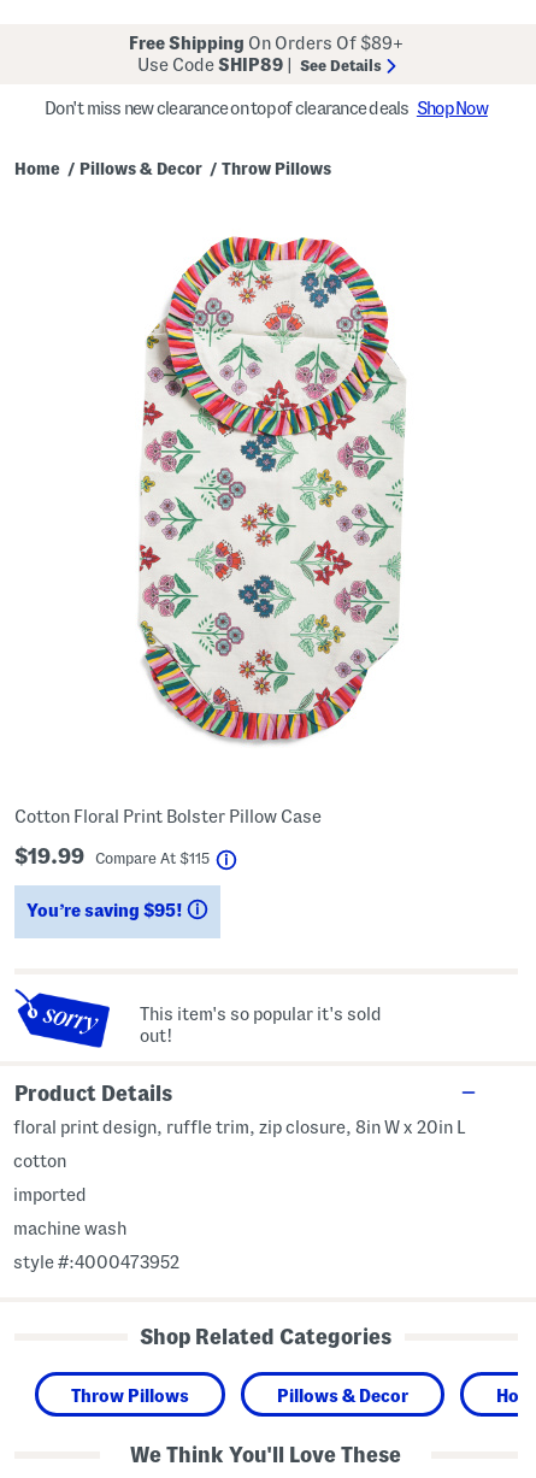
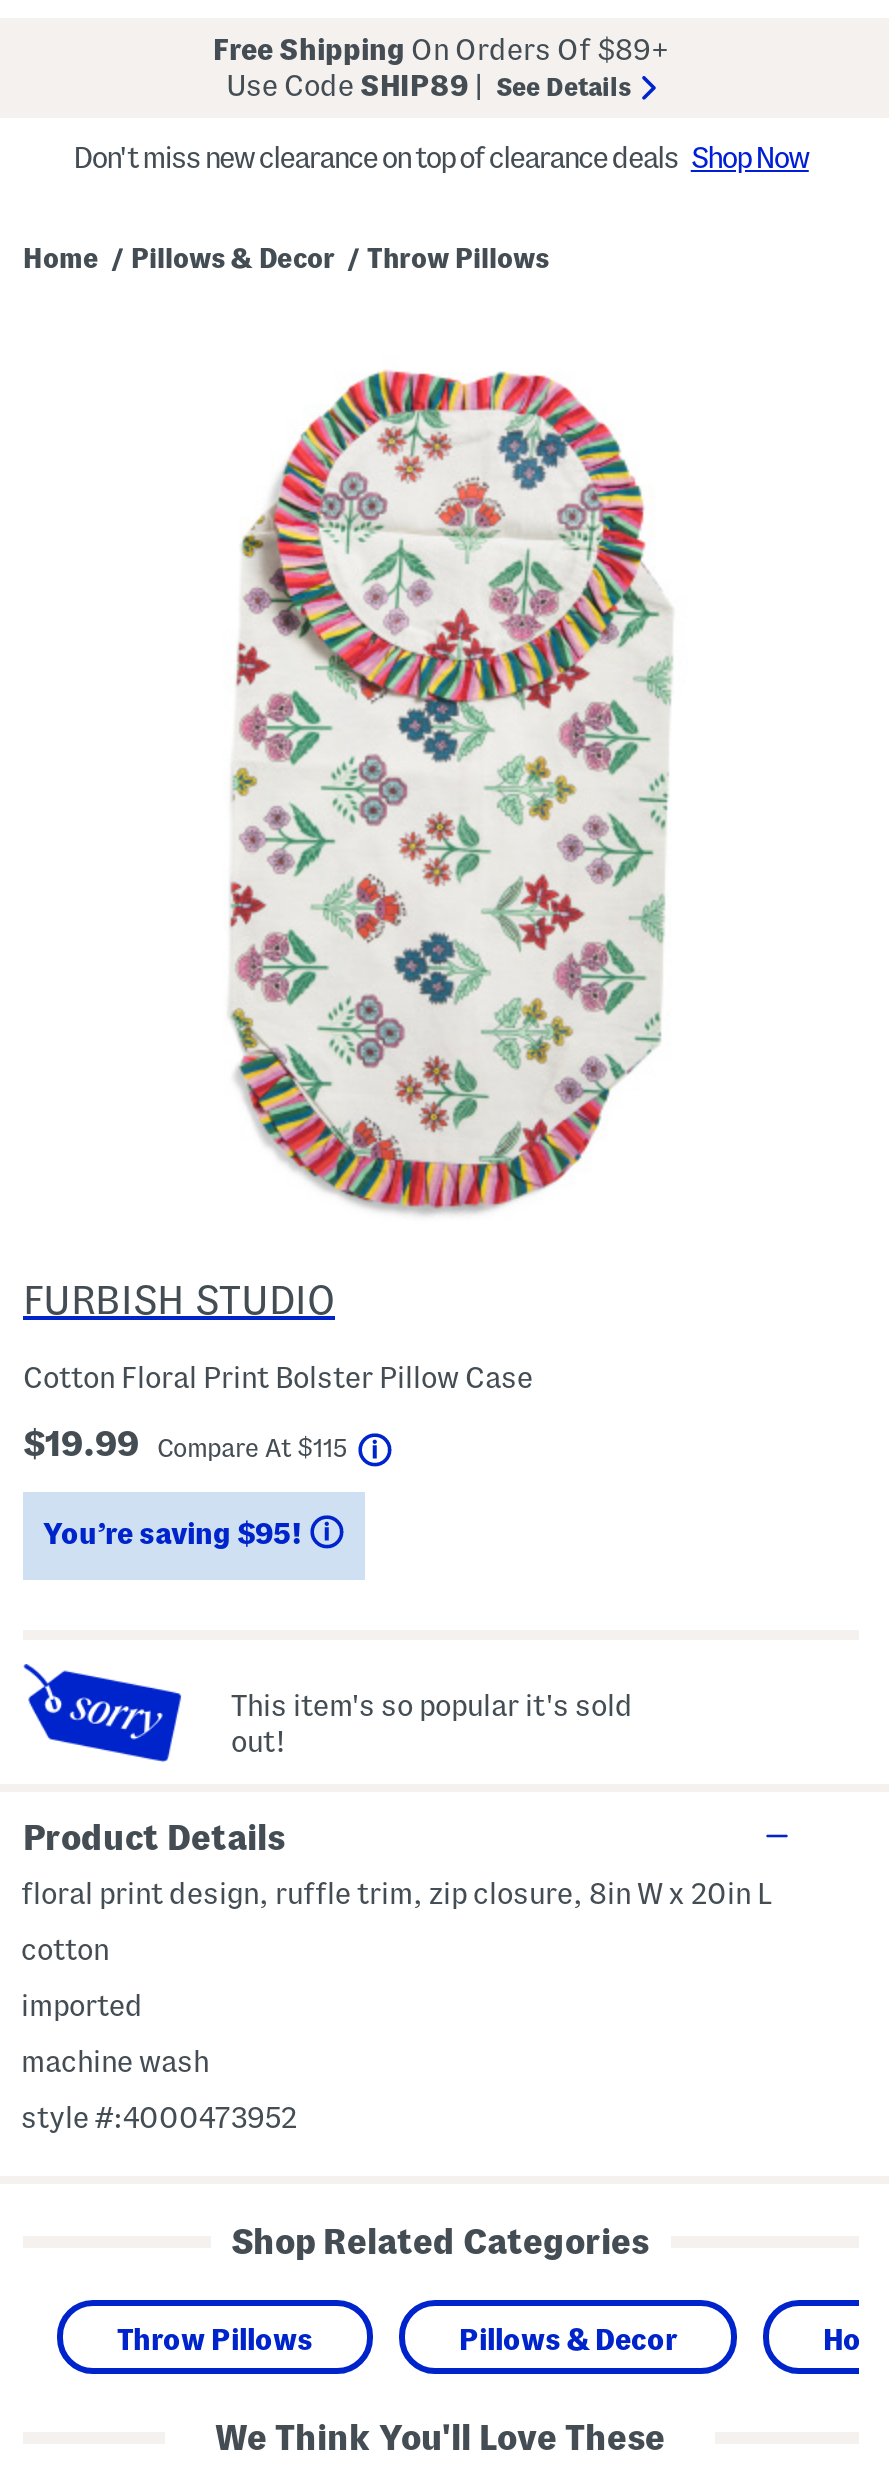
none -> [23,1278,335,1322] FURBISH STUDIO

